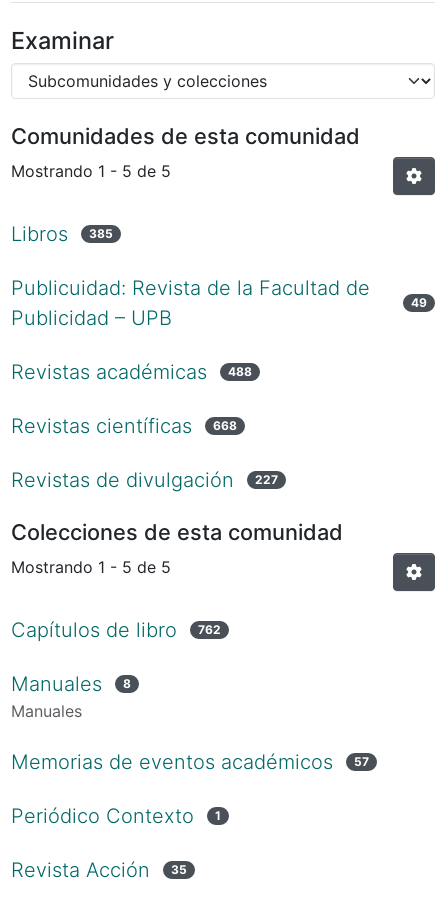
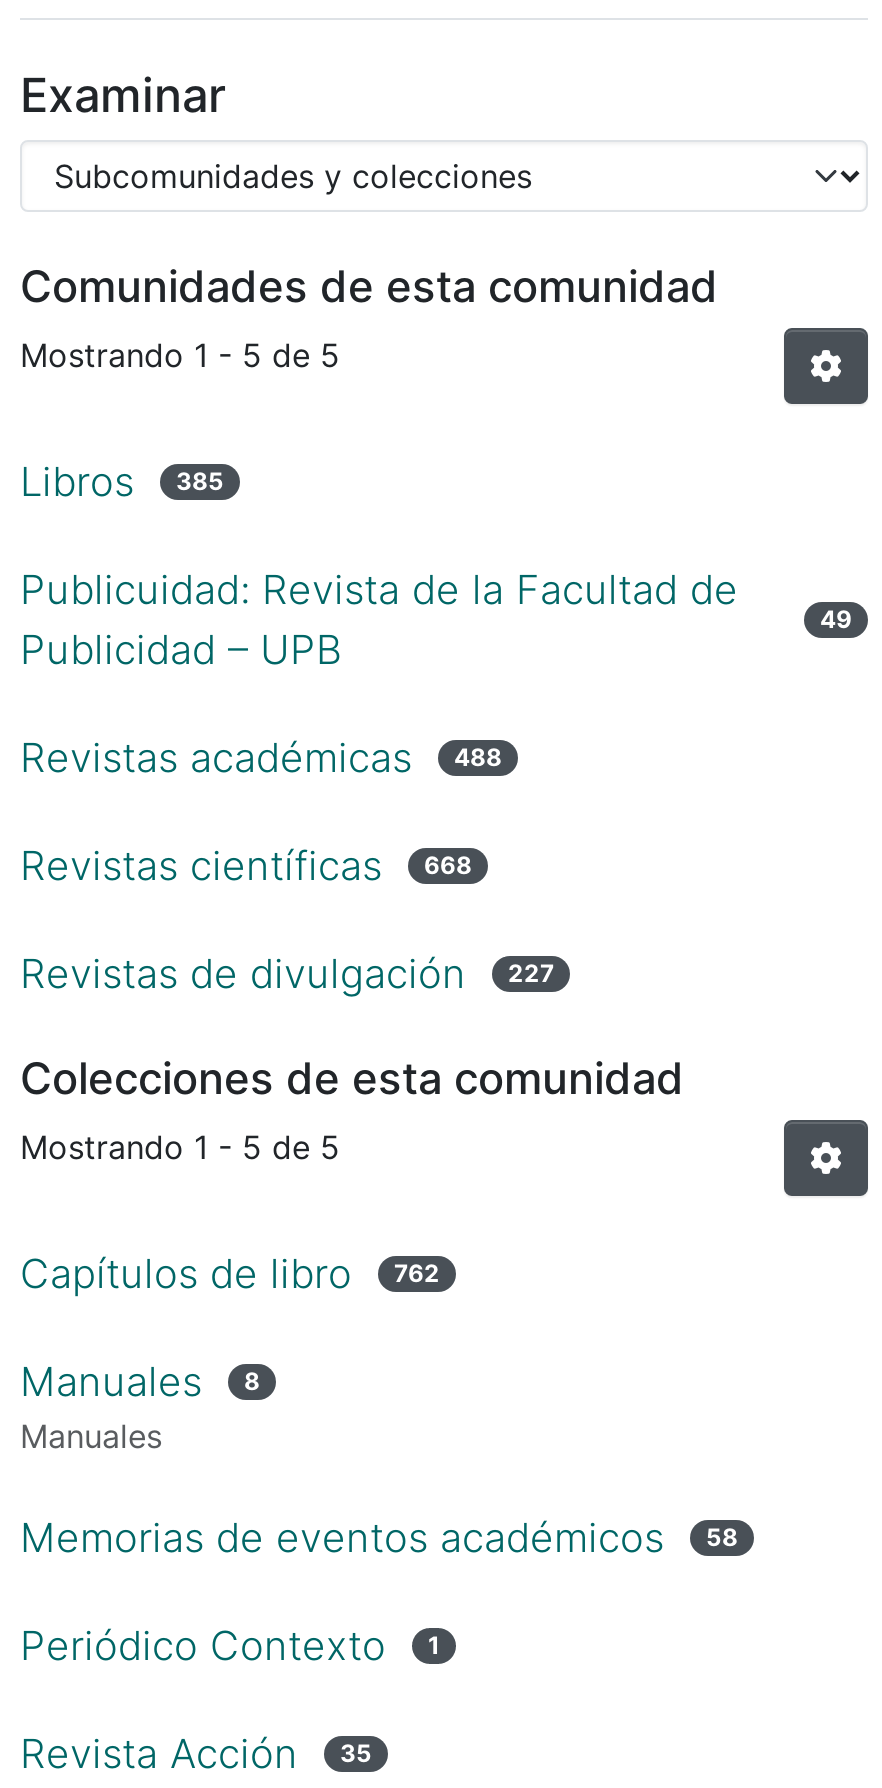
[11,750,369,774] Memorias de eventos académicos 57 -> [20,1514,738,1562] Memorias de eventos académicos 58

